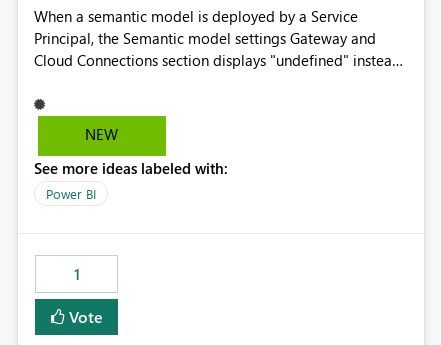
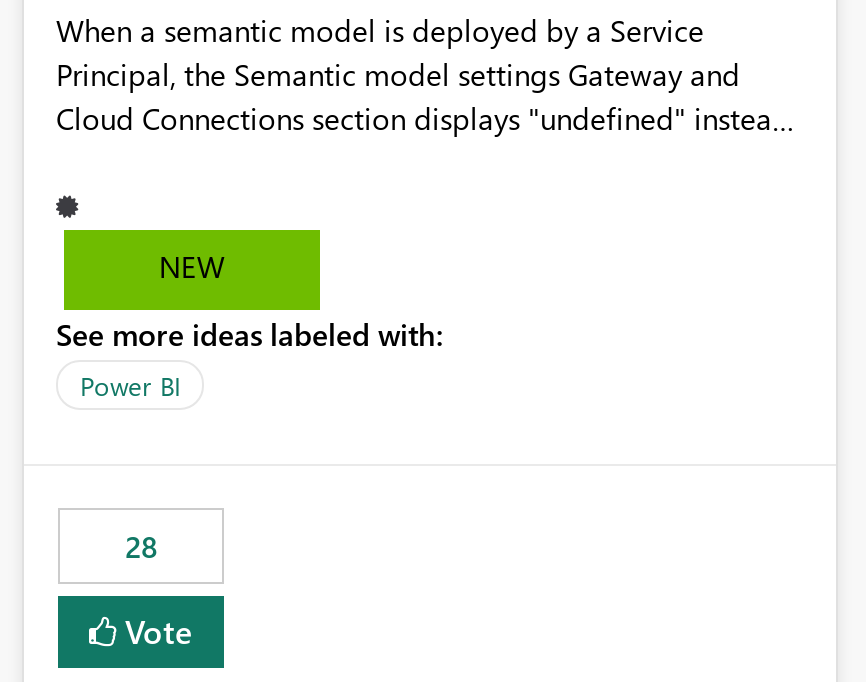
[73,264,79,284] 1 -> [125,527,157,567] 28

